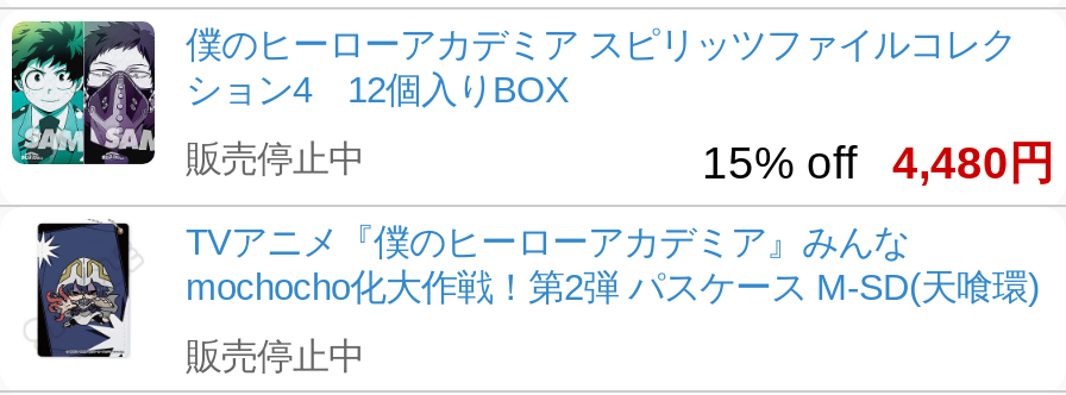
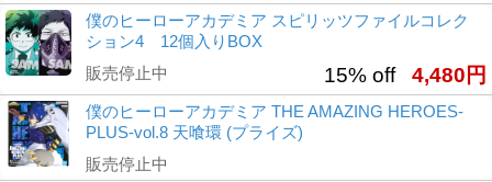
[17,219,1040,362] [image] | TVアニメ『僕のヒーローアカデミア』みんな | mochocho化大作戦！第2弾 パスケース M-SD(天喰環) -> [7,100,463,168] [image] | 僕のヒーローアカデミア THE AMAZING HEROES- | PLUS-vol.8 天喰環 (プライズ)

